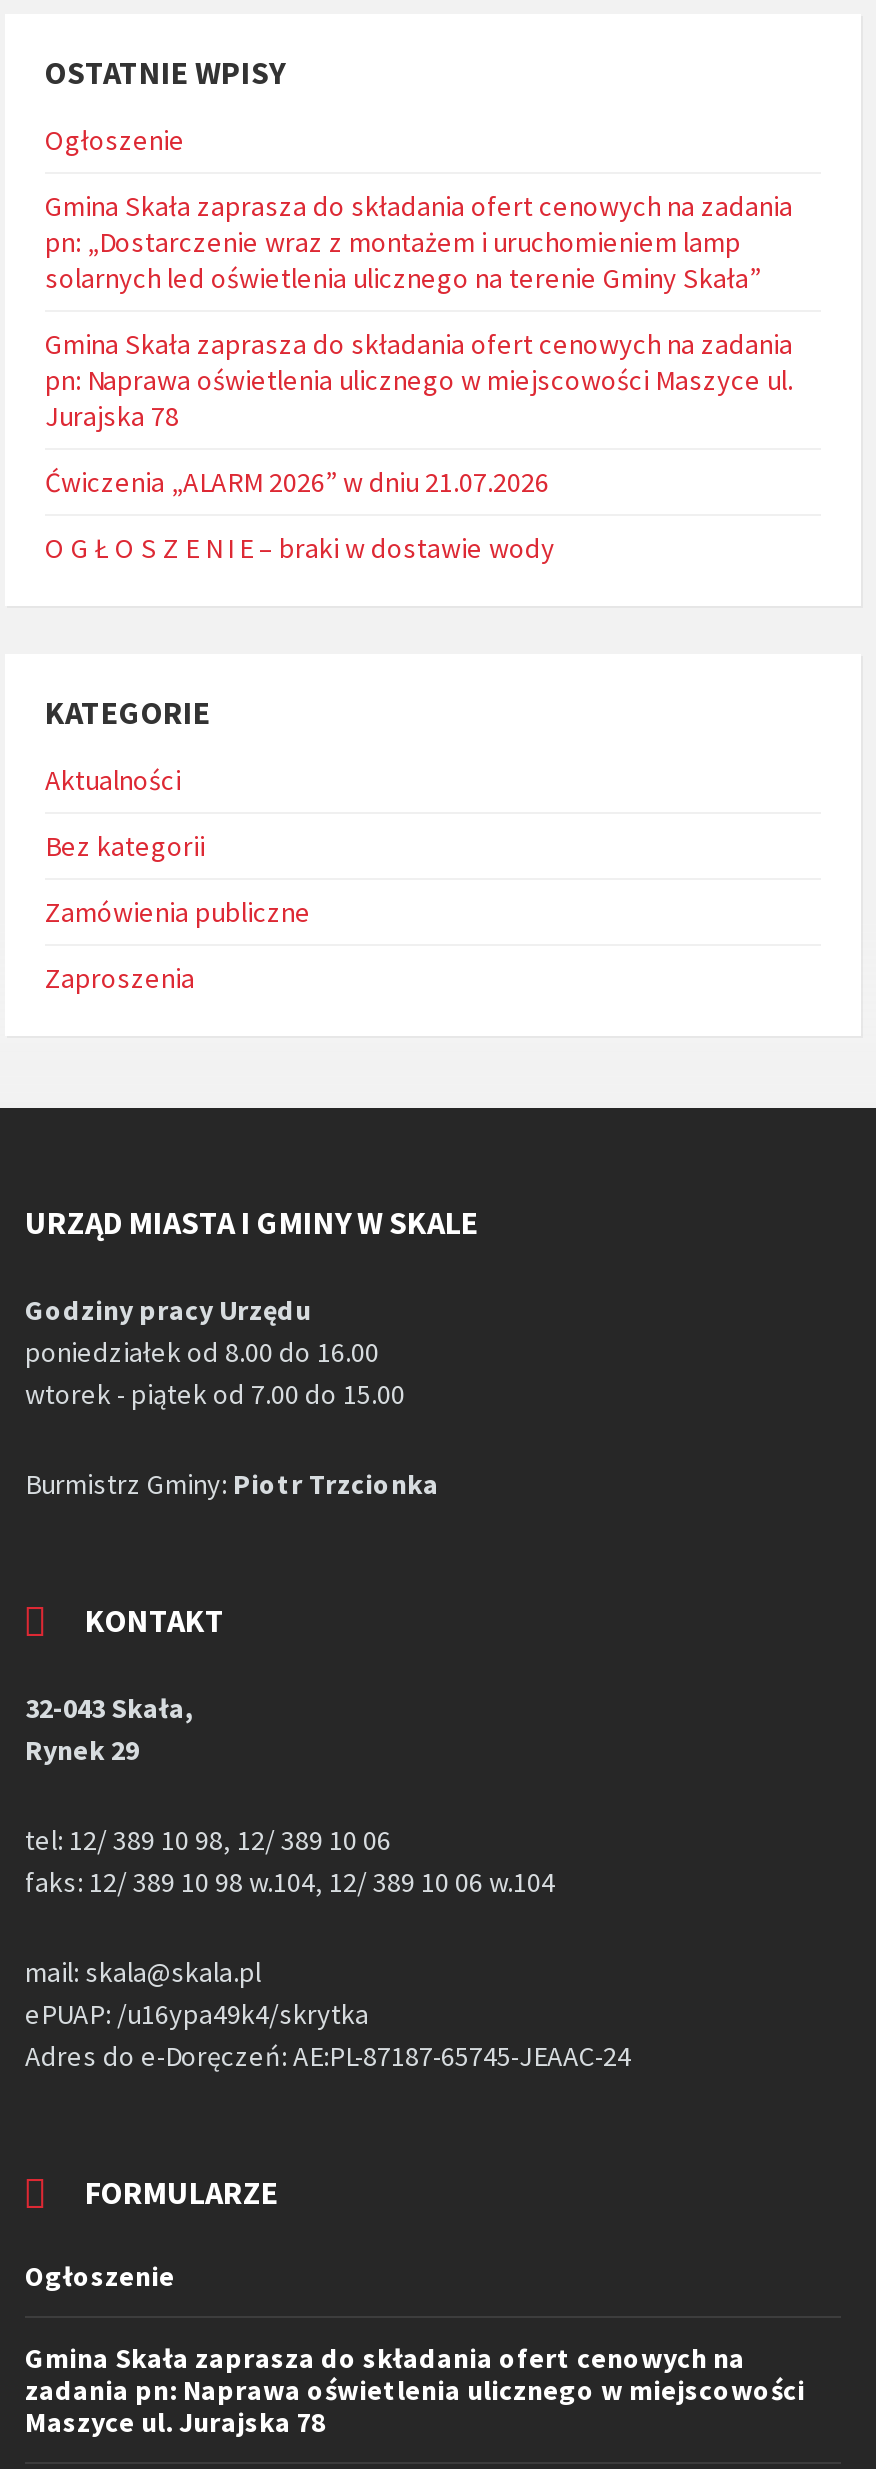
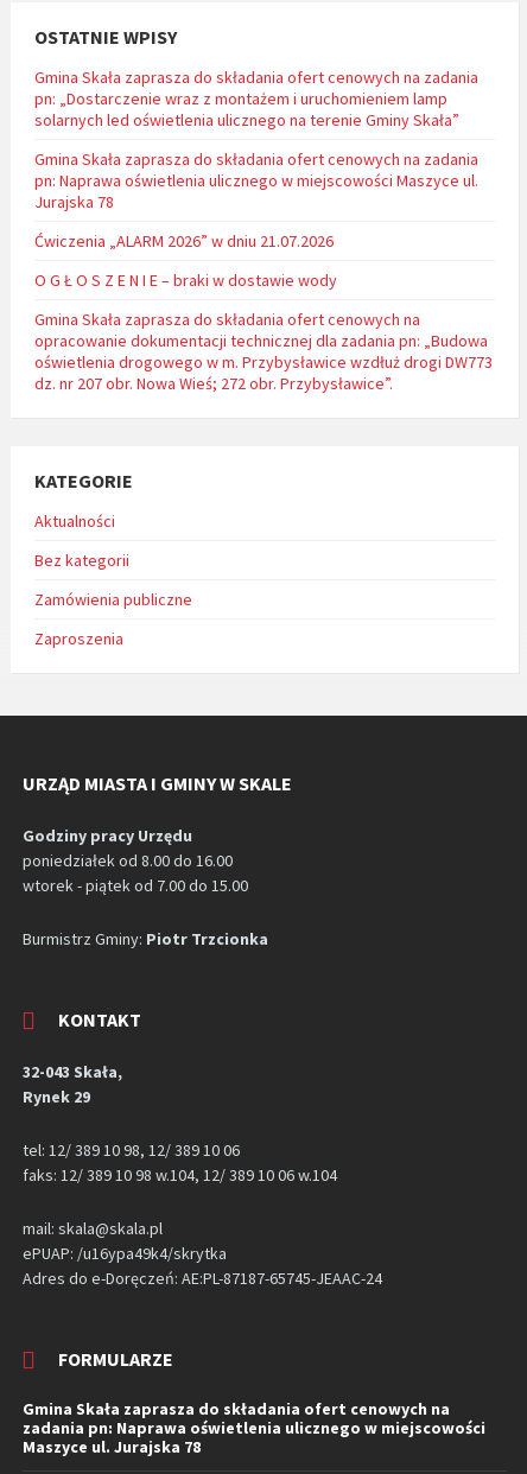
[45,122,185,158] Ogłoszenie -> none
moved [45,188,793,566] -> [34,66,478,291]: Gmina Skała zaprasza do składania ofert cenowych na zadania | pn: „Dostarczenie wraz z montażem i uruchomieniem lamp | solarnych led oświetlenia ulicznego na terenie Gminy Skała” | Gmina Skała zaprasza do składania ofert cenowych na zadania | pn: Naprawa oświetlenia ulicznego w miejscowości Maszyce ul. | Jurajska 78 | Ćwiczenia „ALARM 2026” w dniu 21.07.2026 | O G Ł O S Z E N I E – braki w dostawie wody
none -> [34,309,493,394] Gmina Skała zaprasza do składania ofert cenowych na | opracowanie dokumentacji technicznej dla zadania pn: „Budowa | oświetlenia drogowego w m. Przybysławice wzdłuż drogi DW773 | dz. nr 207 obr. Nowa Wieś; 272 obr. Przybysławice”.
moved [25,692,631,2212] -> [23,469,382,1371]: KATEGORIE | Aktualności | Bez kategorii | ... | Adres do e-Doręczeń: AE:PL-87187-65745-JEAAC-24 | FORMULARZE
[25,2258,175,2294] Ogłoszenie -> none

